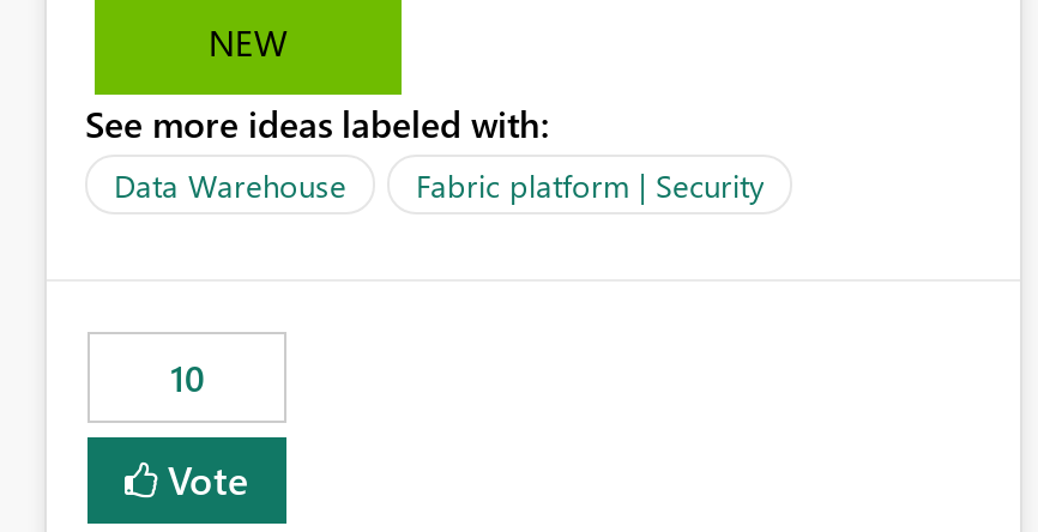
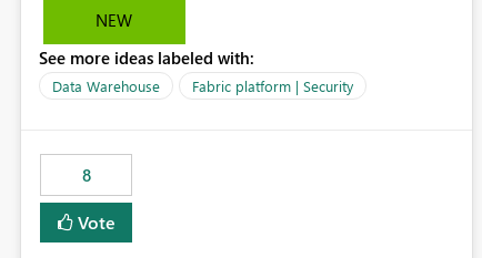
[170,354,204,402] 10 -> [82,164,91,186] 8

